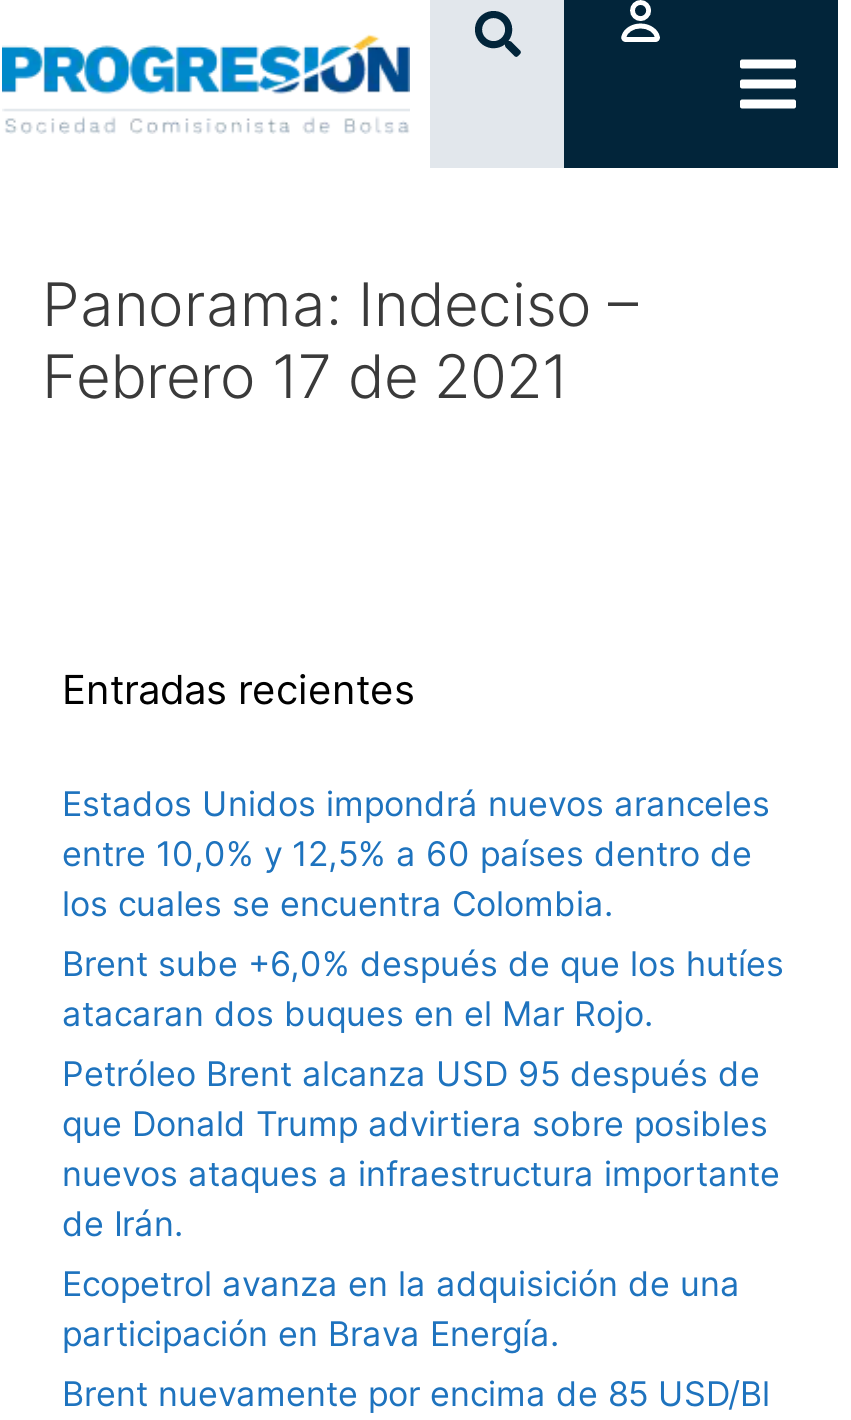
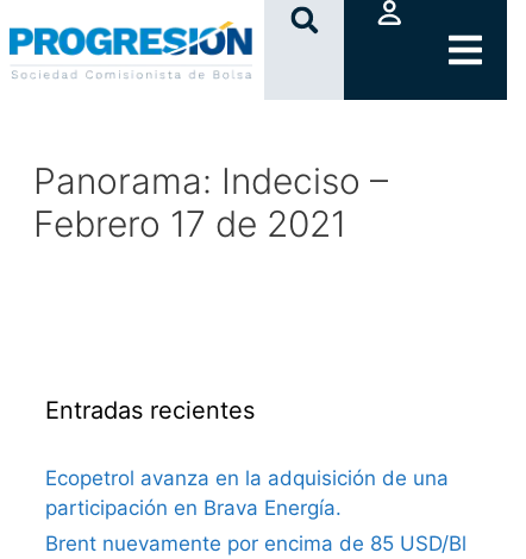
[62,784,784,1244] Estados Unidos impondrá nuevos aranceles | entre 10,0% y 12,5% a 60 países dentro de | los cuales se encuentra Colombia. | Brent sube +6,0% después de que los hutíes | atacaran dos buques en el Mar Rojo. | Petróleo Brent alcanza USD 95 después de | que Donald Trump advirtiera sobre posibles | nuevos ataques a infraestructura importante | de Irán. -> none

